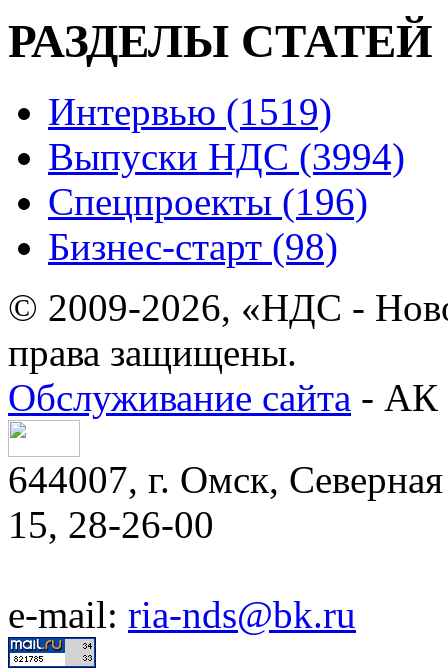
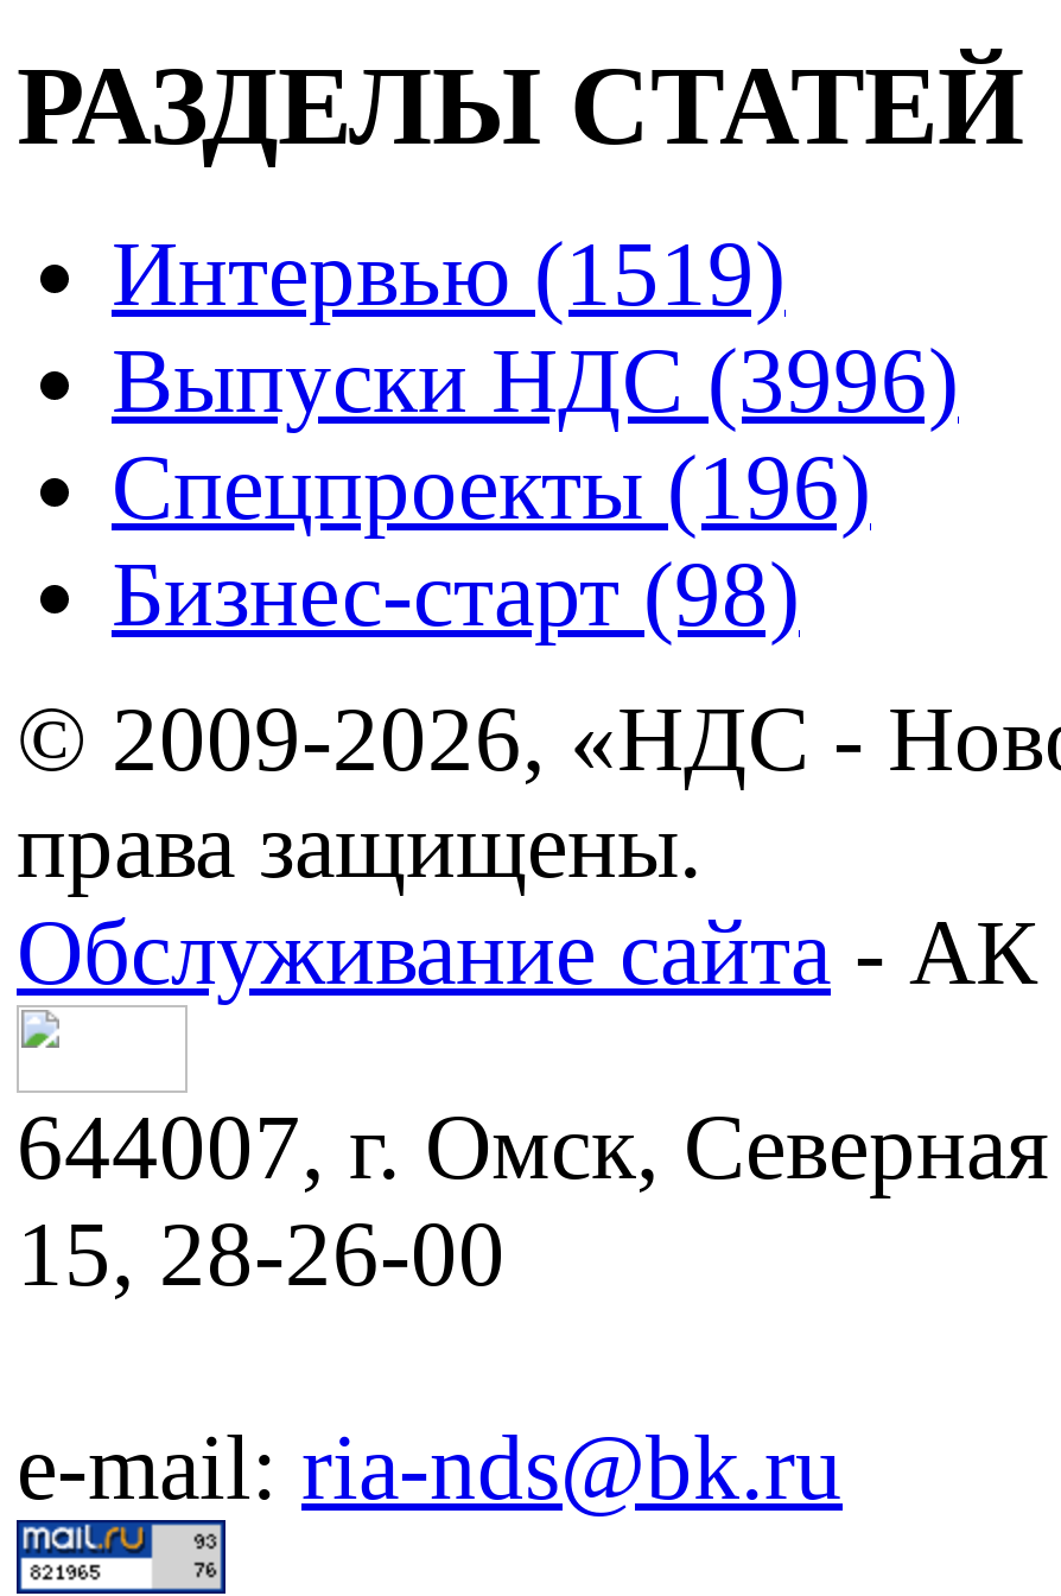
[48,135,405,178] Выпуски НДС (3994) -> [112,329,959,431] Выпуски НДС (3996)

